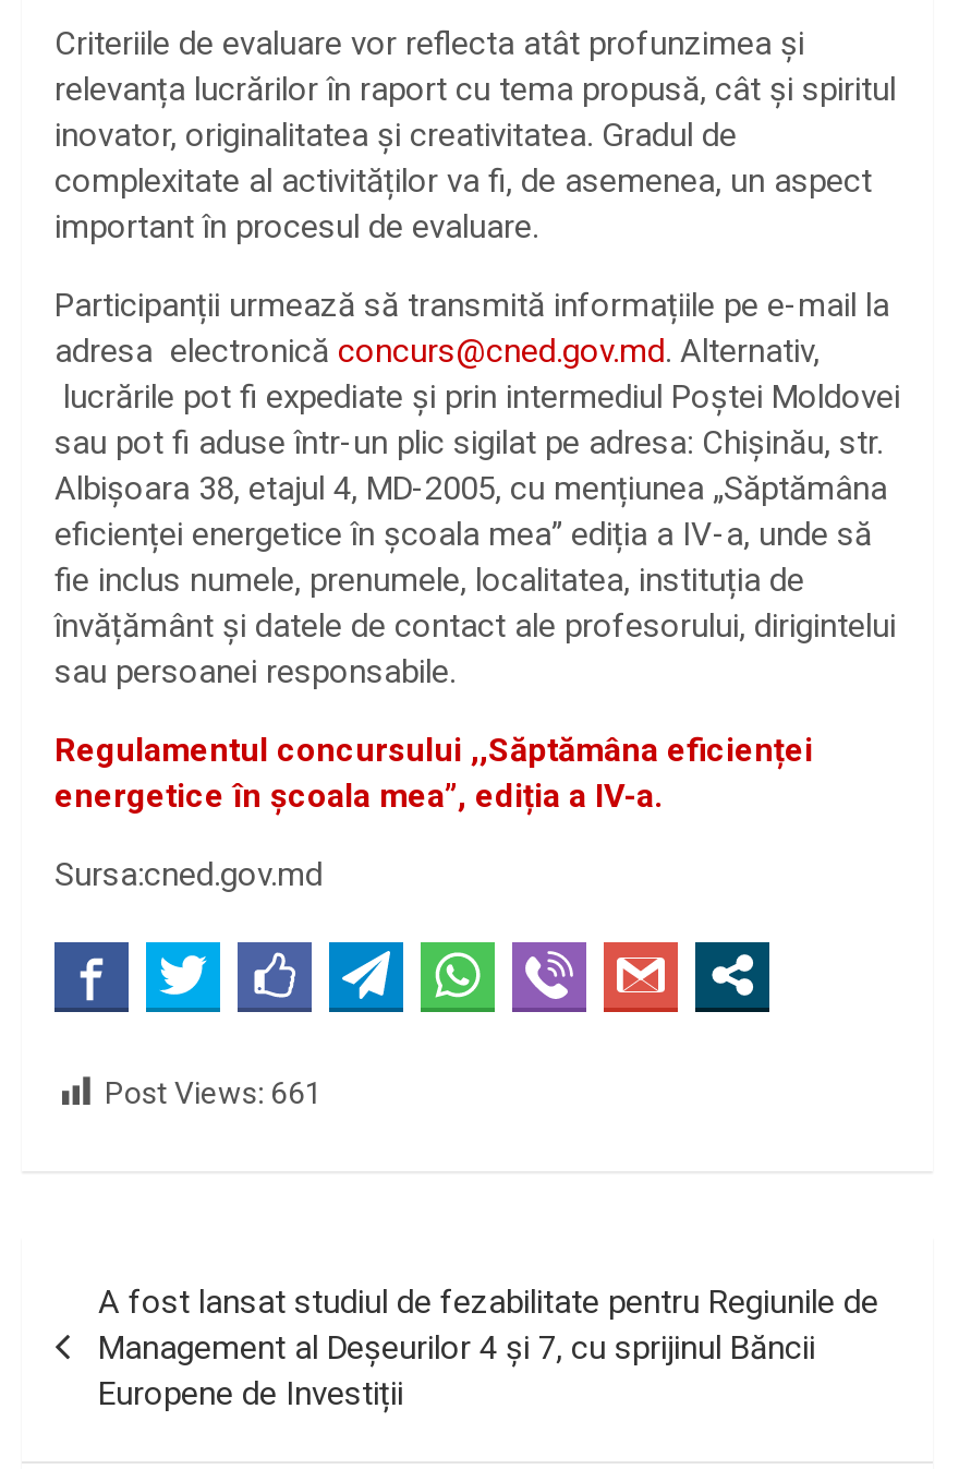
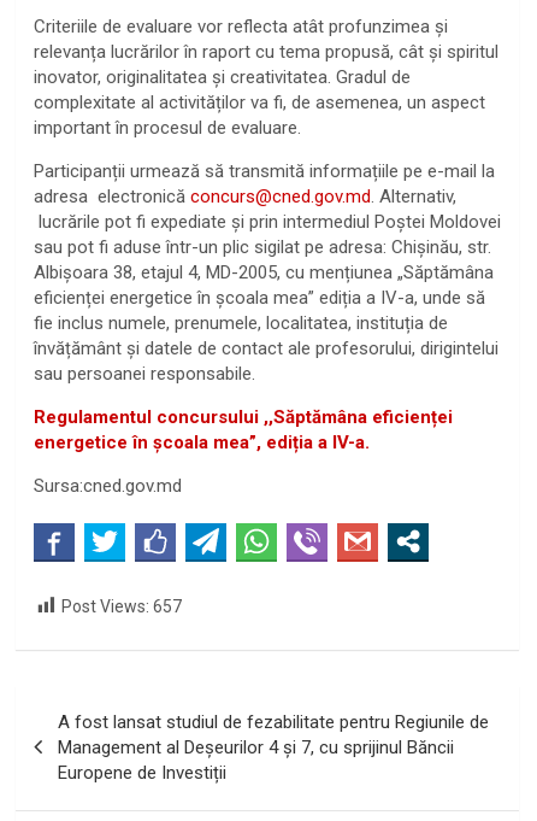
[105,1074,323,1109] Post Views: 661 -> [61,596,182,615] Post Views: 657

